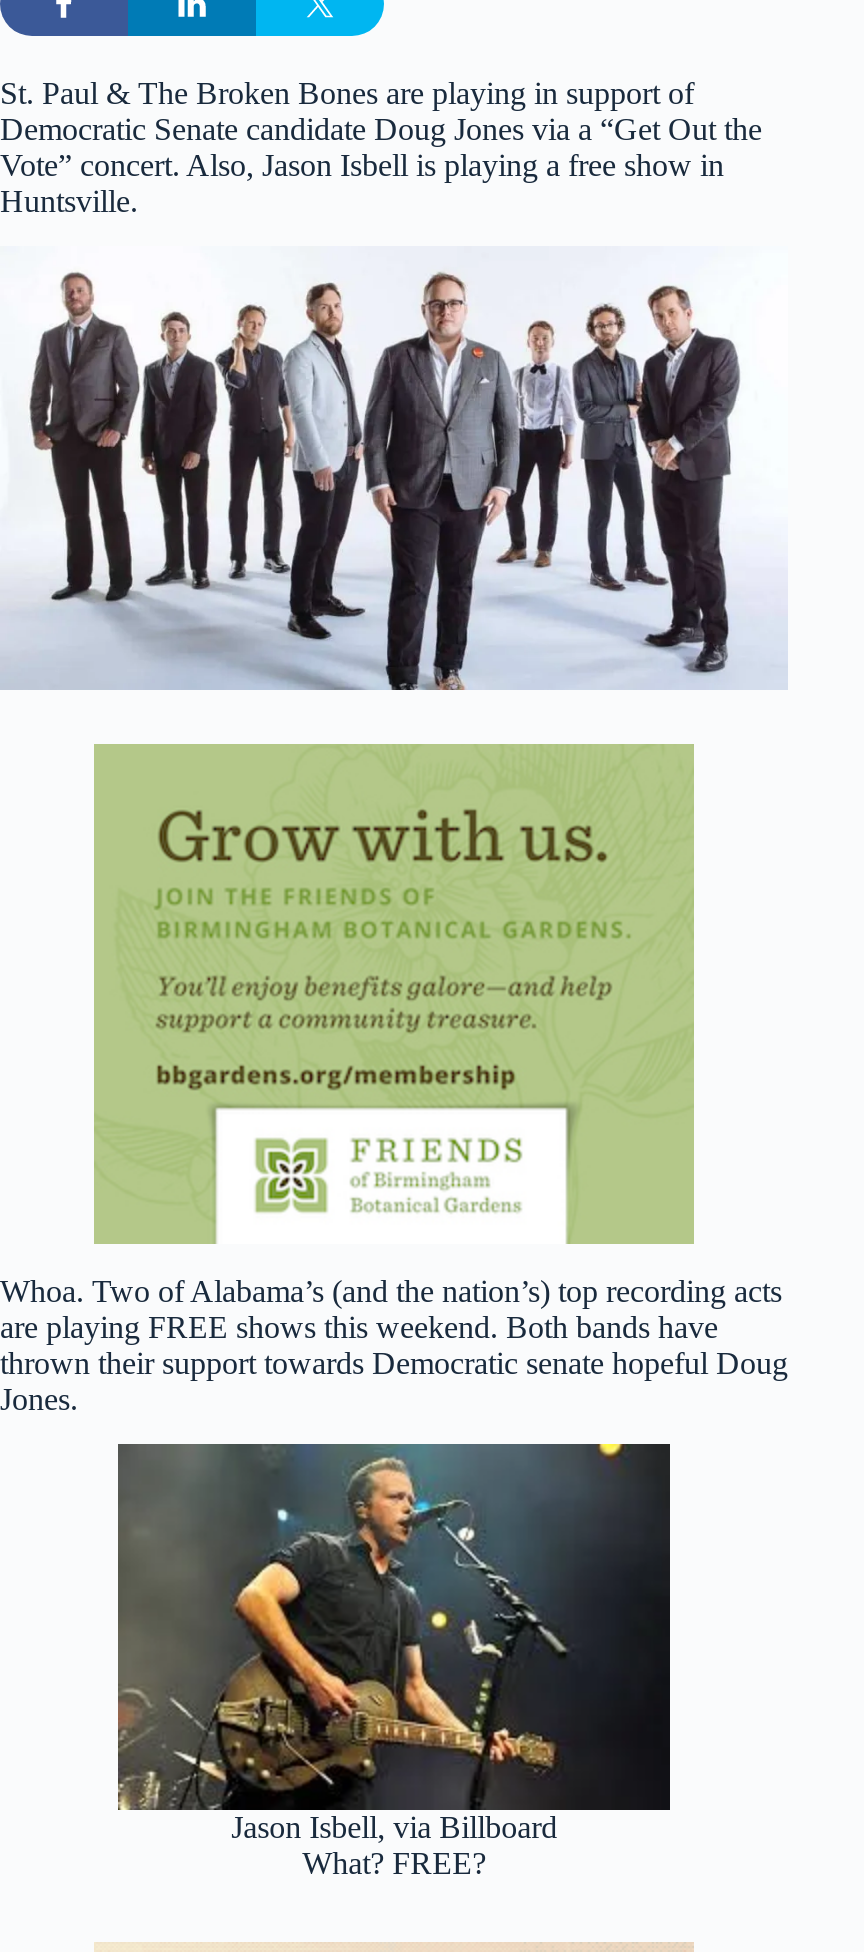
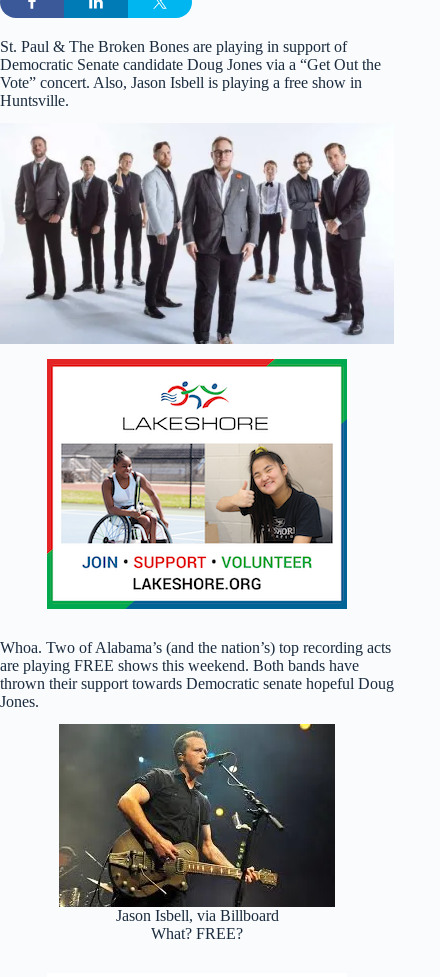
[92,718,696,1246] [image] -> [46,358,348,622] [image]

